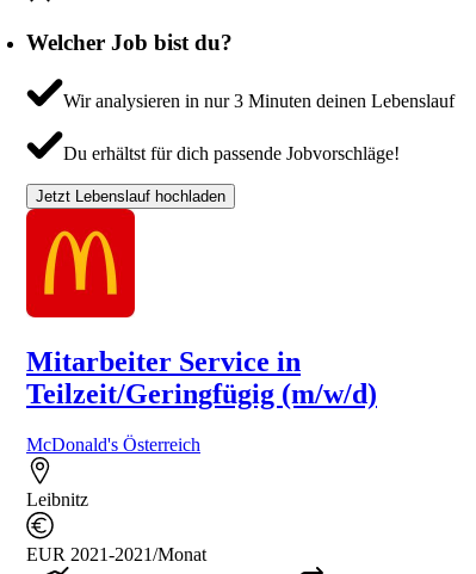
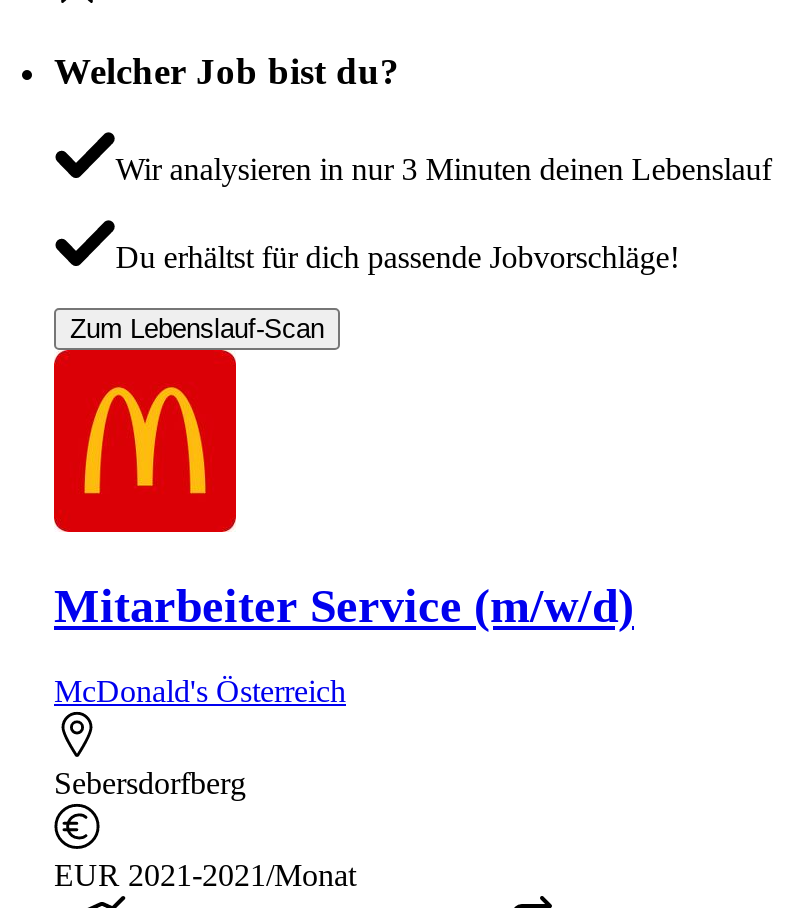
[36,187,225,205] Jetzt Lebenslauf hochladen -> [70,314,324,344] Zum Lebenslauf-Scan
[26,346,377,409] Mitarbeiter Service in | Teilzeit/Geringfügig (m/w/d) -> [54,580,634,632] Mitarbeiter Service (m/w/d)
[26,489,88,509] Leibnitz -> [54,765,246,799] Sebersdorfberg

